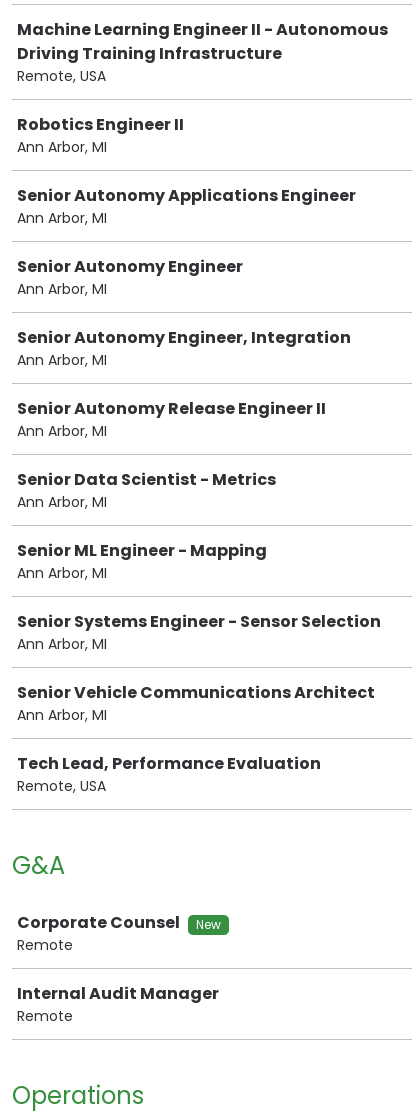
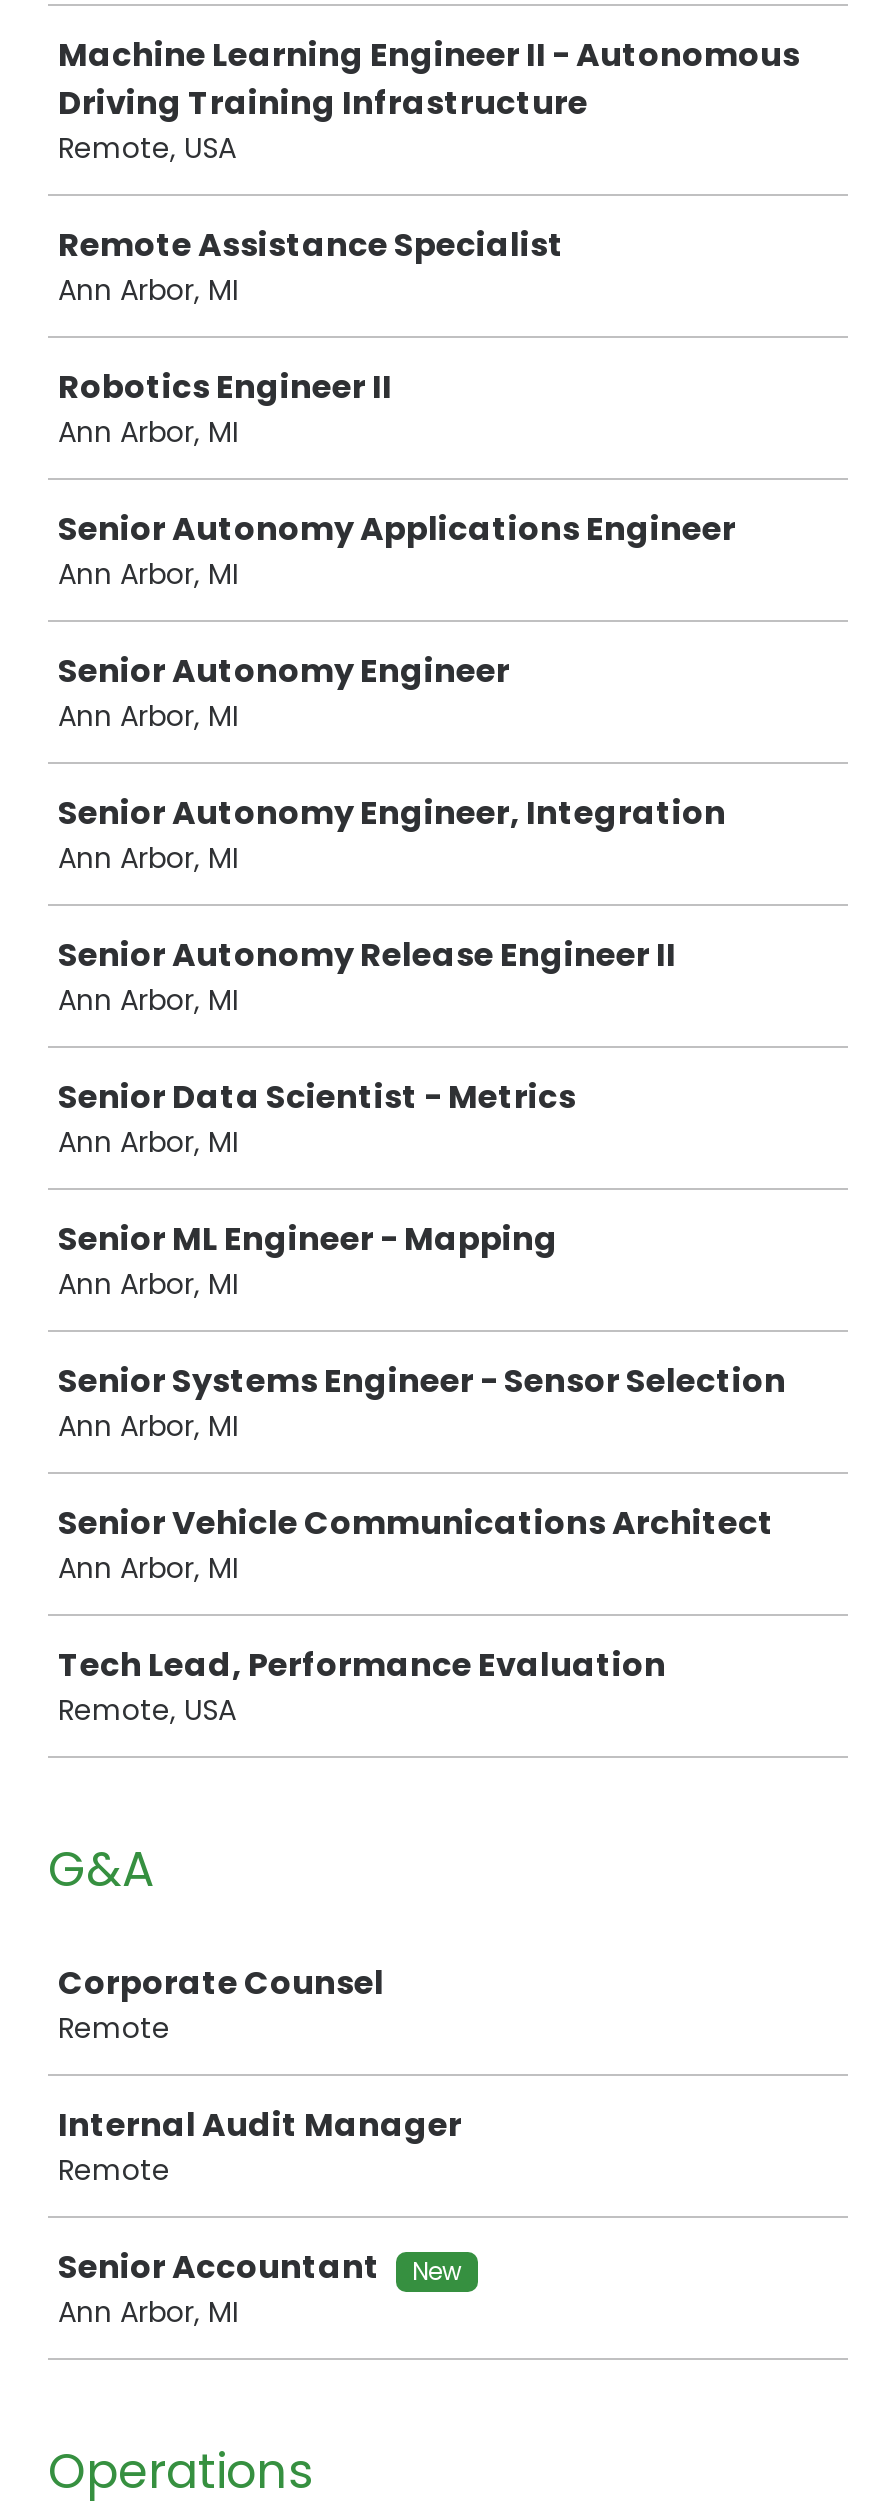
none -> [58,223,564,311] Remote Assistance Specialist | Ann Arbor, MI
[196,916,221,933] New -> none
none -> [58,2245,462,2333] Senior Accountant | New | Ann Arbor, MI

